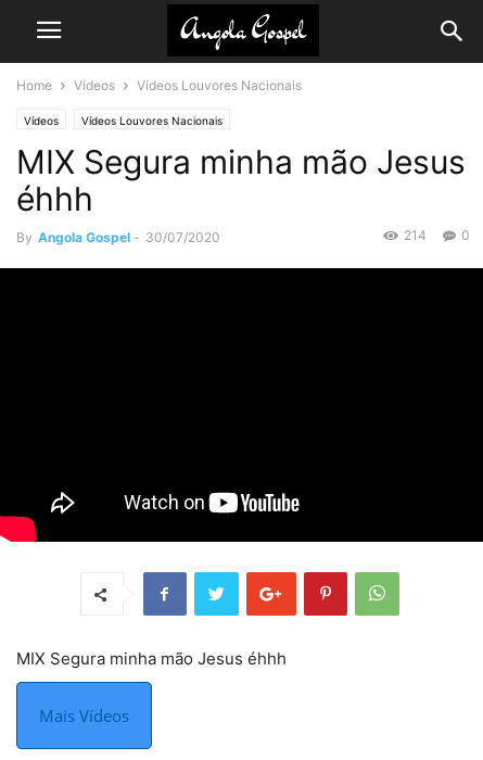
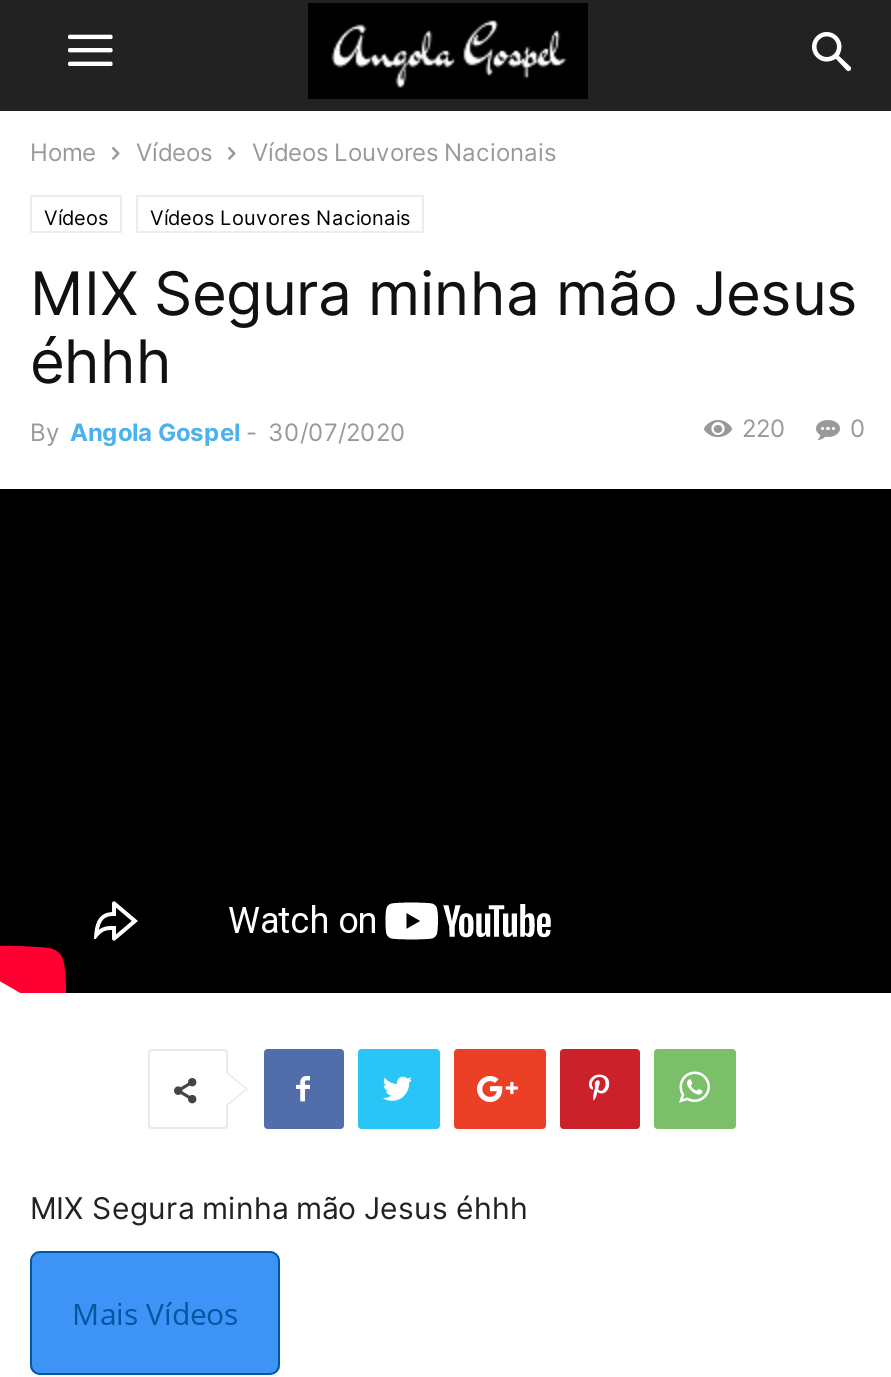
[404,227,427,243] 214 -> [742,413,786,443] 220

